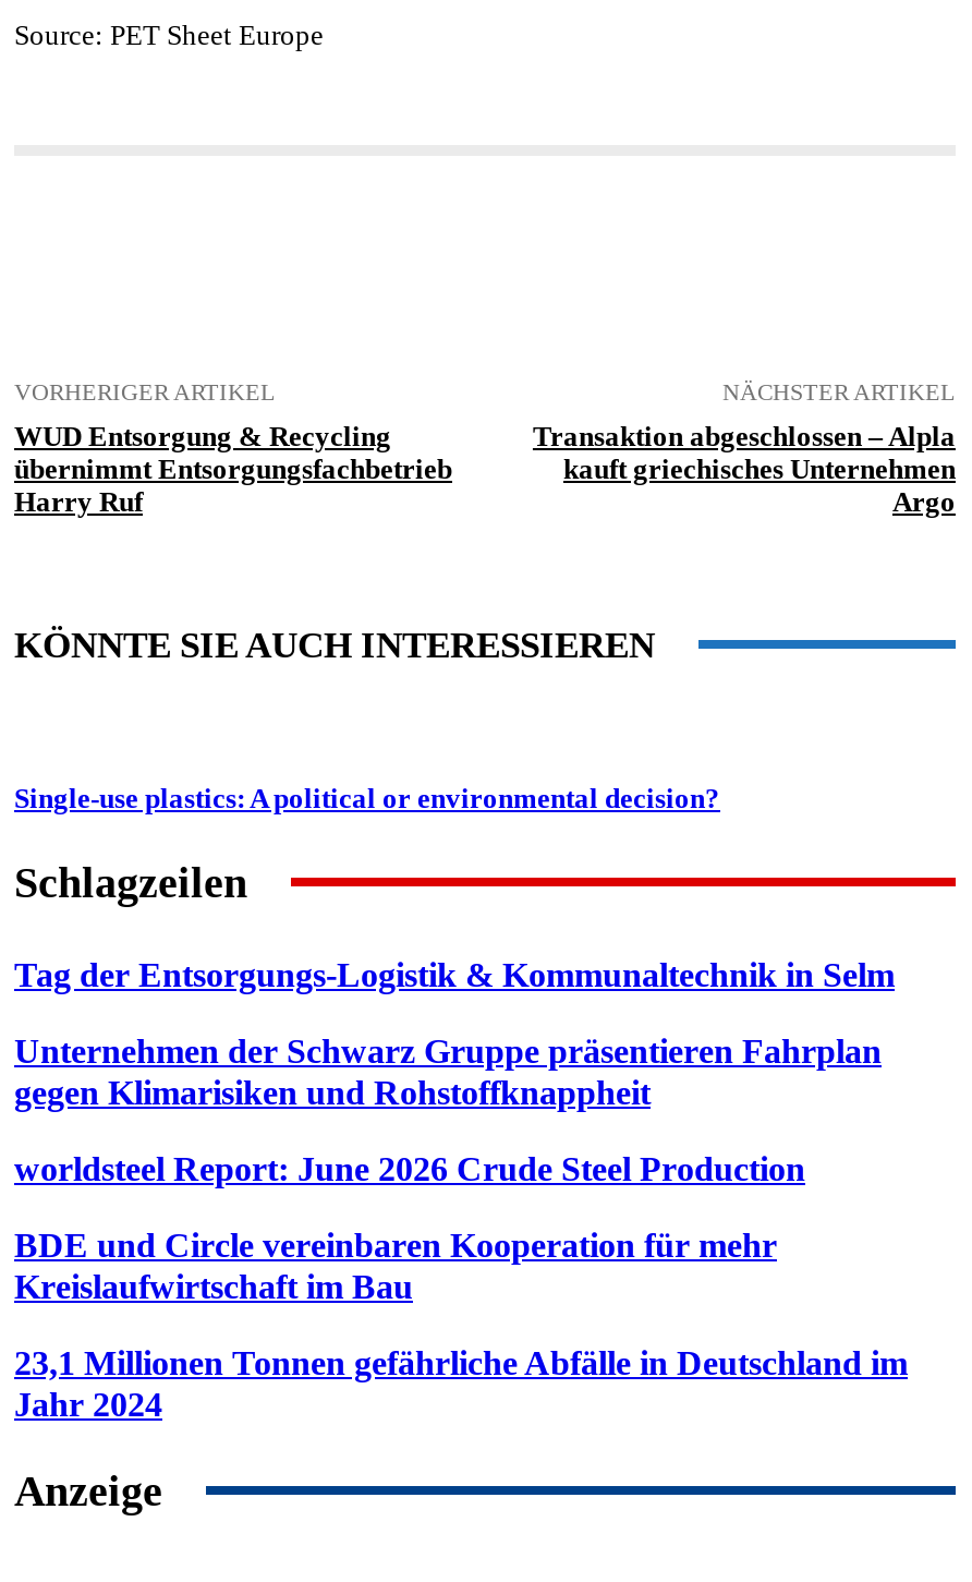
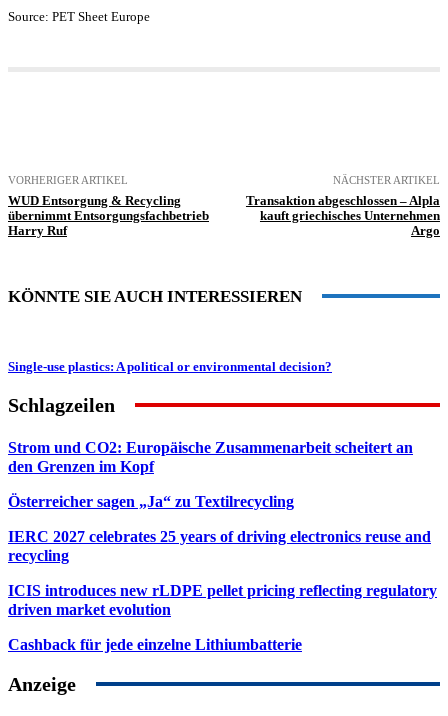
[14,955,895,992] Tag der Entsorgungs-Logistik & Kommunaltechnik in Selm -> [8,438,413,474] Strom und CO2: Europäische Zusammenarbeit scheitert an | den Grenzen im Kopf
[14,1031,882,1110] Unternehmen der Schwarz Gruppe präsentieren Fahrplan | gegen Klimarisiken und Rohstoffknappheit -> [8,492,294,509] Österreicher sagen „Ja“ zu Textilrecycling
[14,1149,805,1186] worldsteel Report: June 2026 Crude Steel Production -> [8,527,431,563] IERC 2027 celebrates 25 years of driving electronics reuse and | recycling
[14,1225,777,1304] BDE und Circle vereinbaren Kooperation für mehr | Kreislaufwirtschaft im Bau -> [8,581,437,617] ICIS introduces new rLDPE pellet pricing reflecting regulatory | driven market evolution
[14,1343,908,1422] 23,1 Millionen Tonnen gefährliche Abfälle in Deutschland im | Jahr 2024 -> [8,635,302,652] Cashback für jede einzelne Lithiumbatterie

